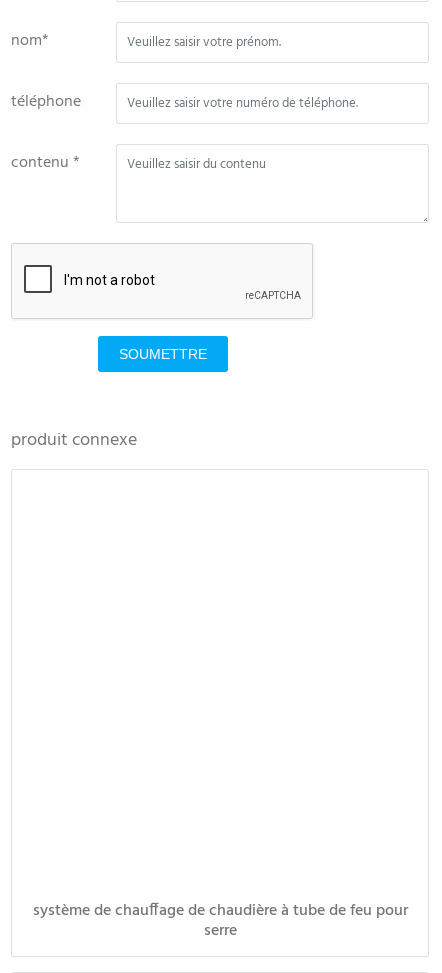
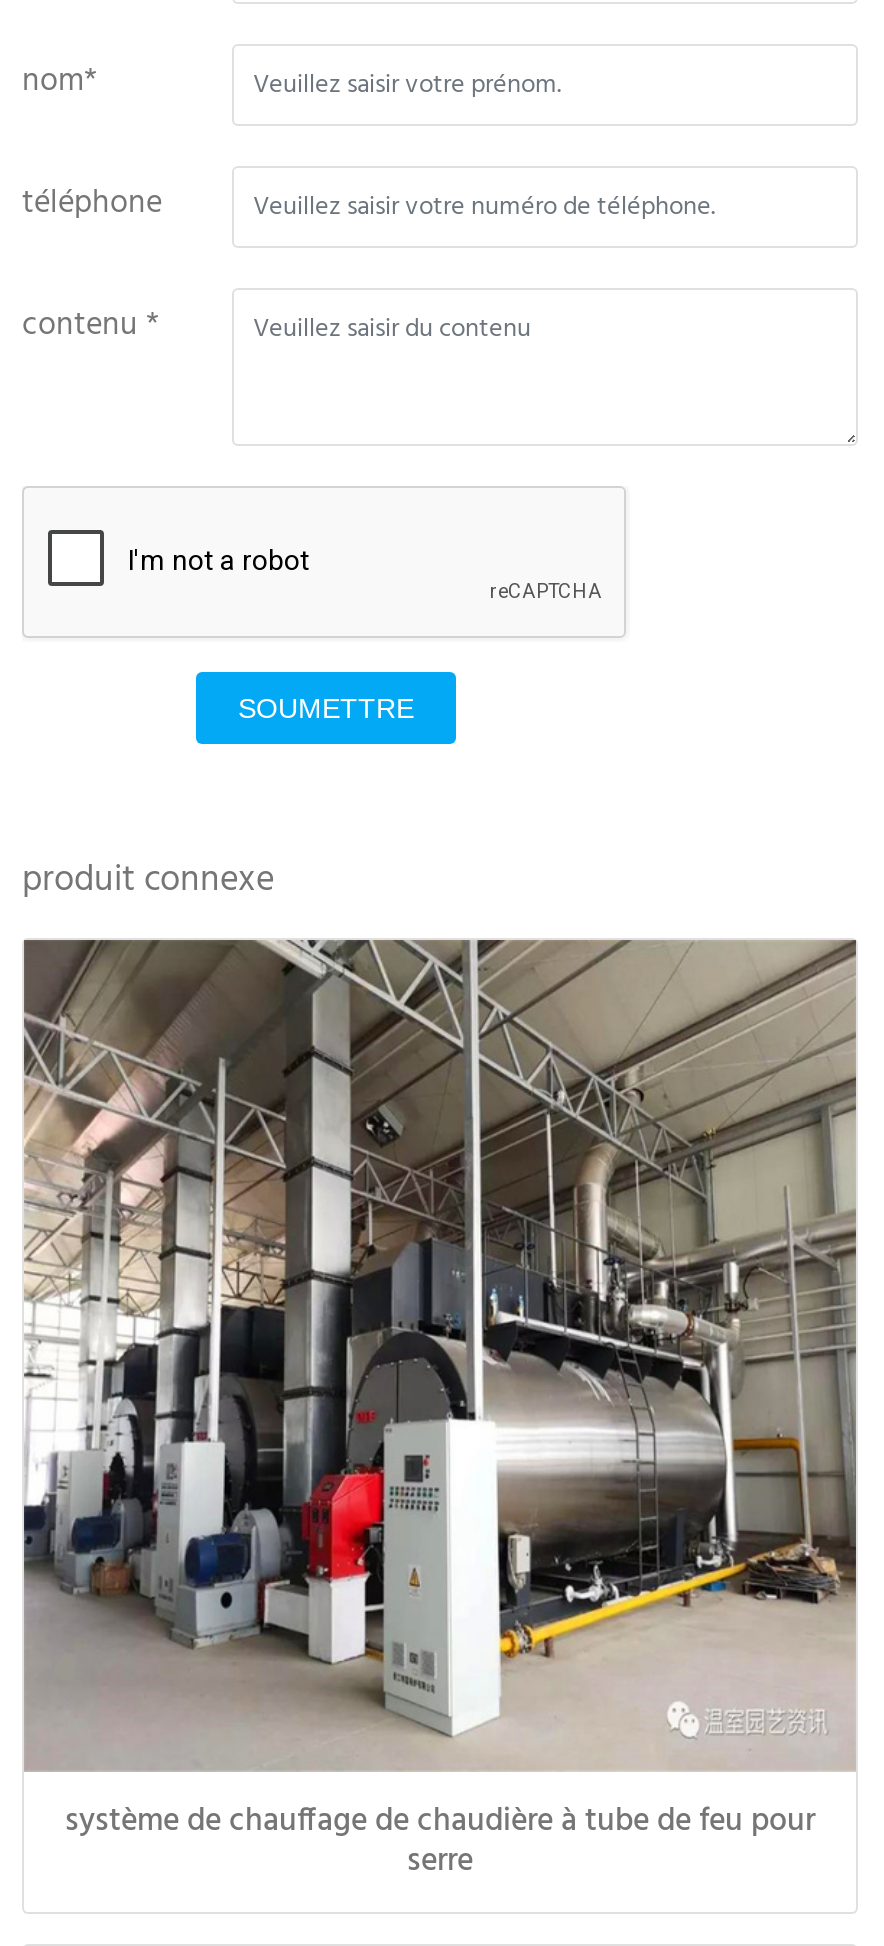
none -> [22,938,858,1772] [image]

